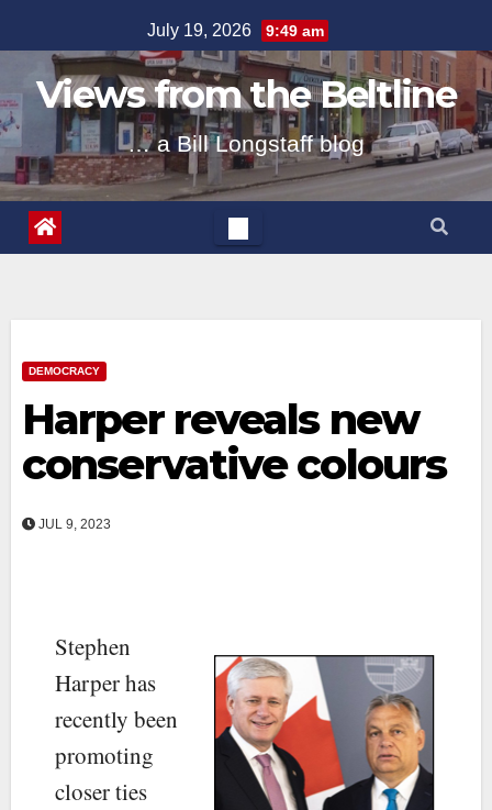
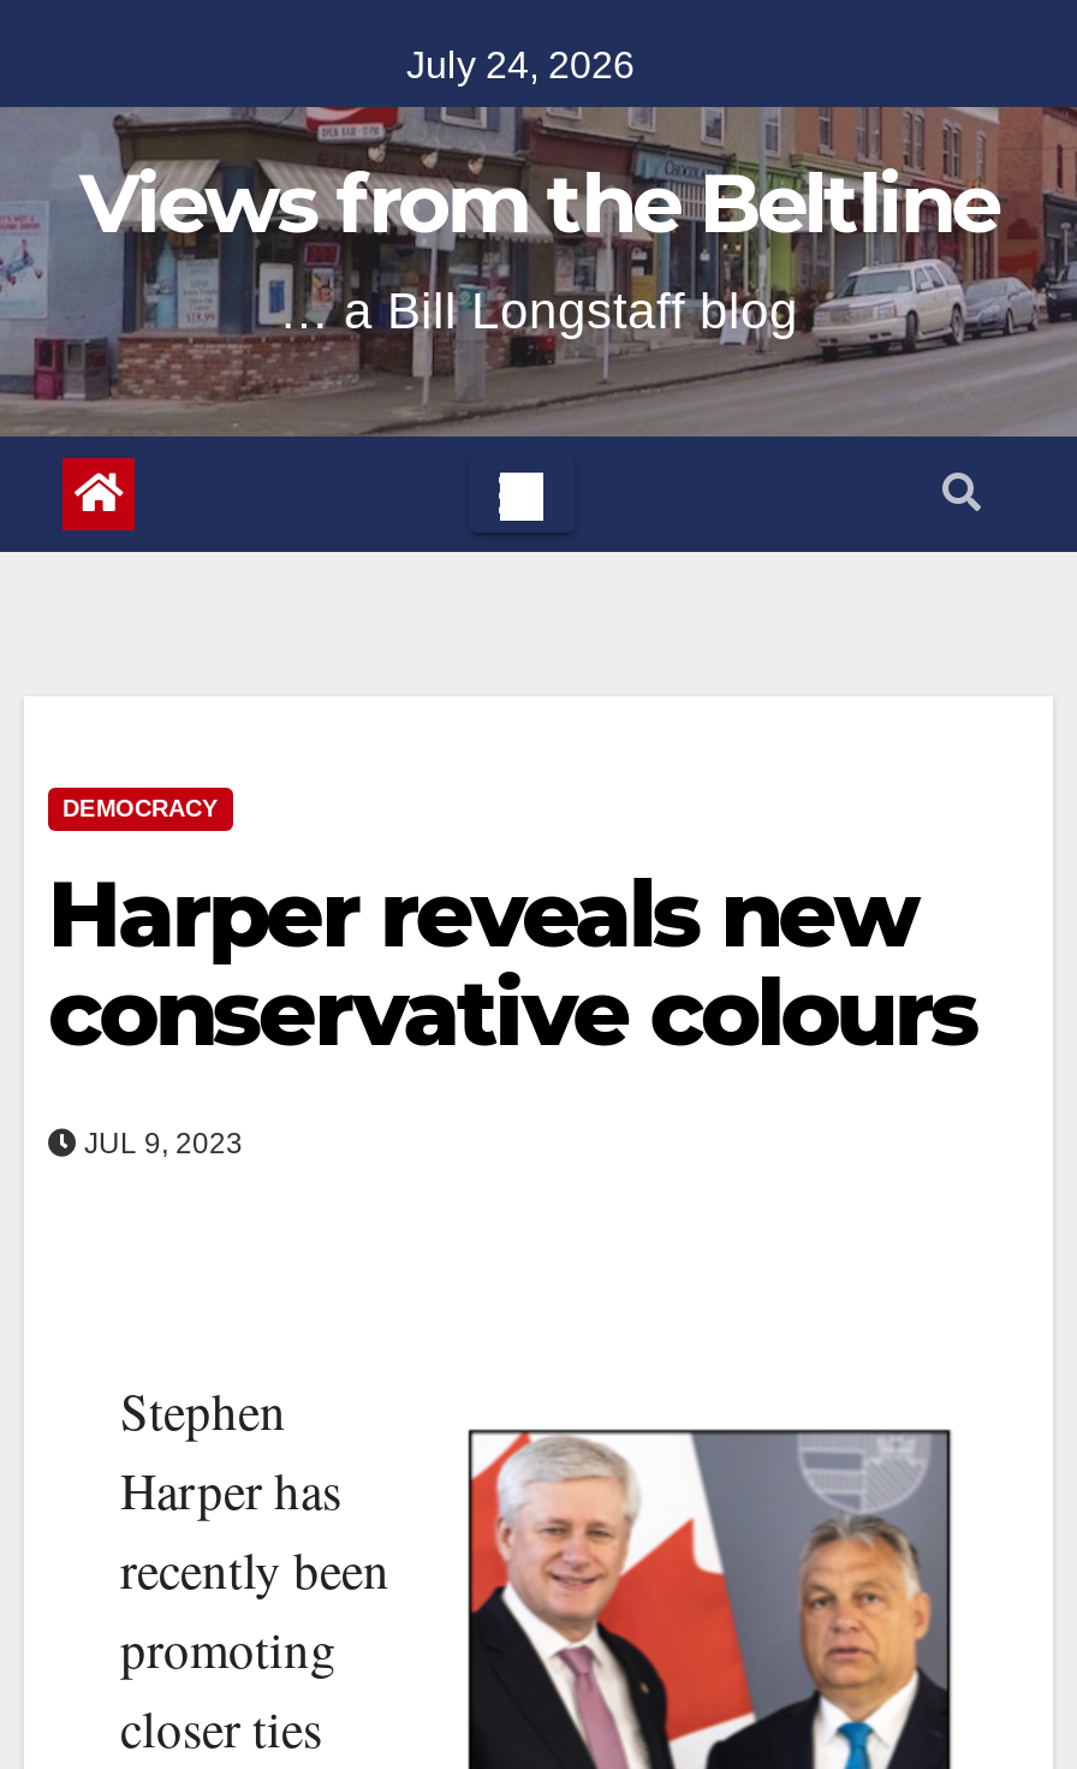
[147,21,324,40] July 19, 2026 9:49 am -> [406,44,635,85] July 24, 2026

